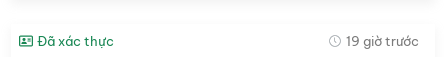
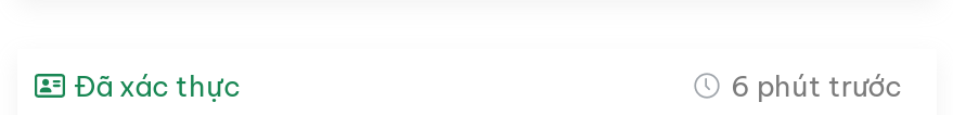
[346,33,419,49] 19 giờ trước -> [731,68,902,102] 6 phút trước

